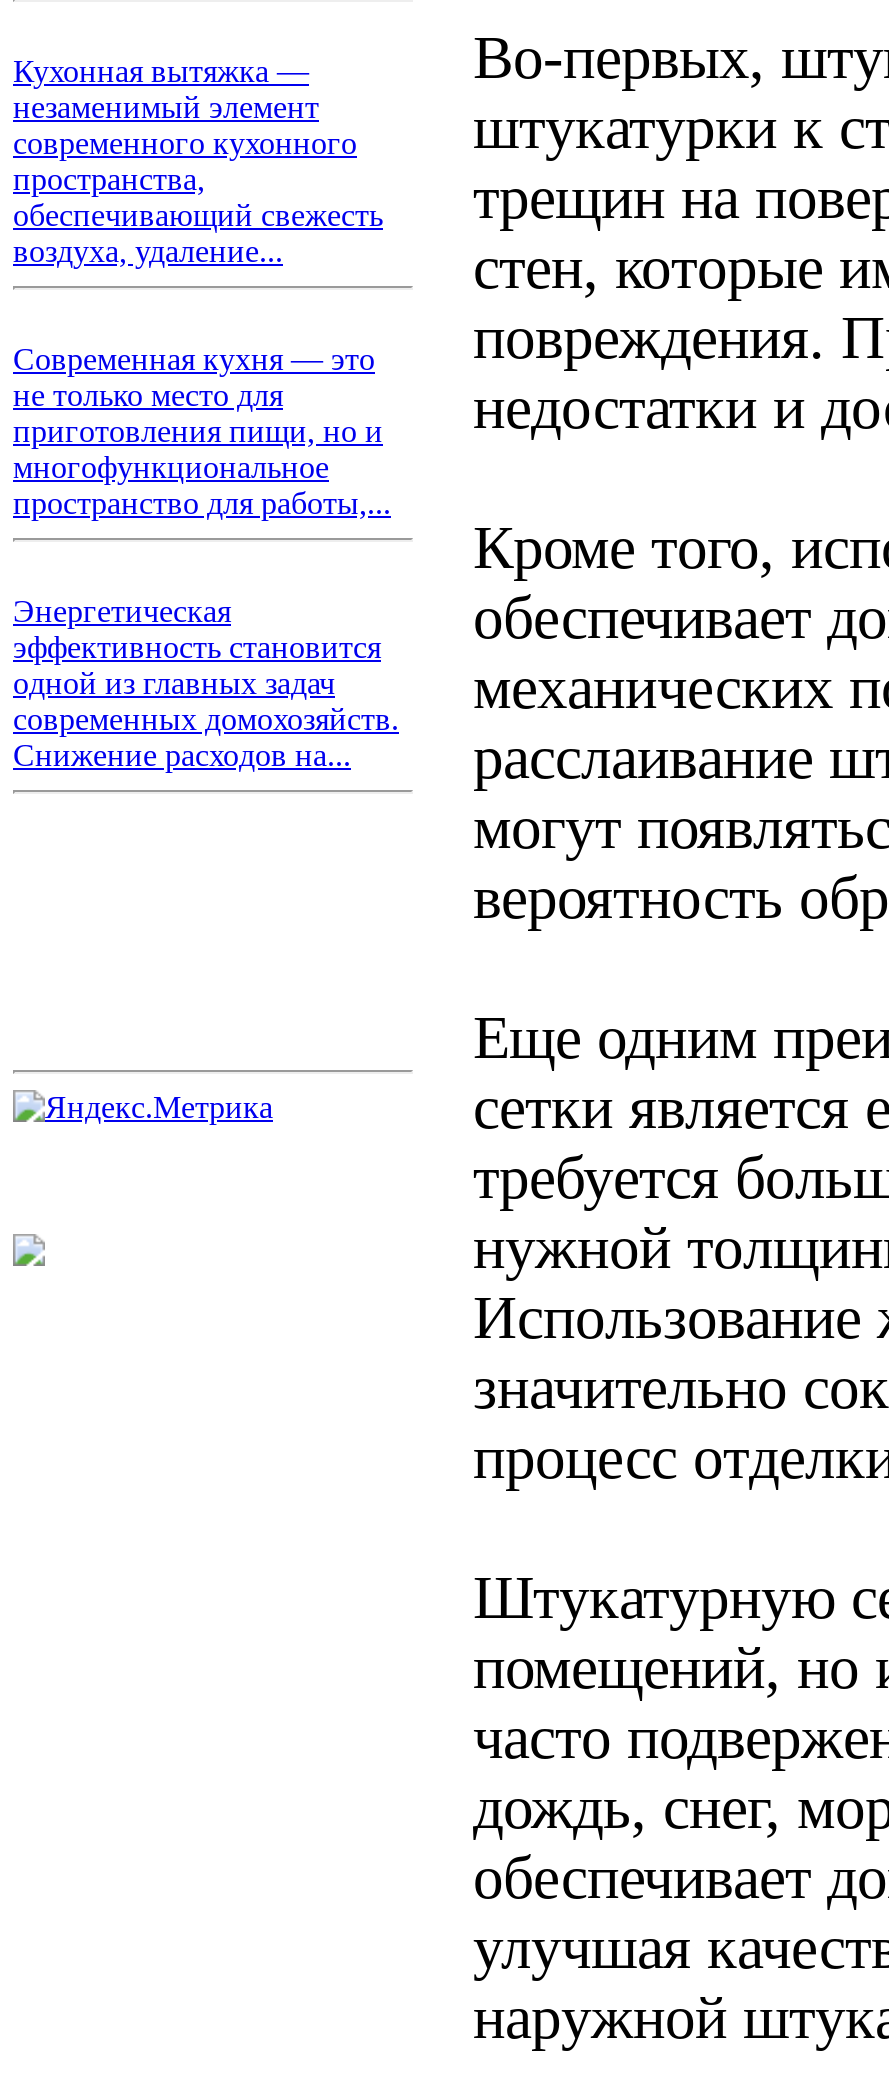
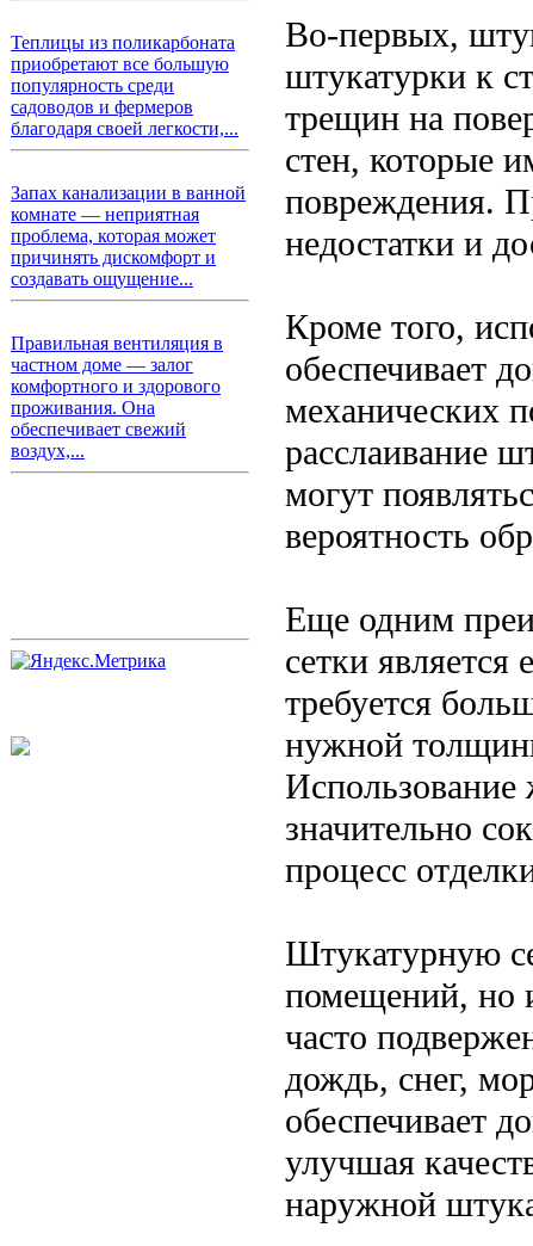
[13,54,383,268] Кухонная вытяжка — | незаменимый элемент | современного кухонного | пространства, | обеспечивающий свежесть | воздуха, удаление... -> [11,32,238,138] Теплицы из поликарбоната | приобретают все большую | популярность среди | садоводов и фермеров | благодаря своей легкости,...
[13,342,391,520] Современная кухня — это | не только место для | приготовления пищи, но и | многофункциональное | пространство для работы,... -> [11,183,246,289] Запах канализации в ванной | комнате — неприятная | проблема, которая может | причинять дискомфорт и | создавать ощущение...
[13,594,399,772] Энергетическая | эффективность становится | одной из главных задач | современных домохозяйств. | Снижение расходов на... -> [11,333,223,461] Правильная вентиляция в | частном доме — залог | комфортного и здорового | проживания. Она | обеспечивает свежий | воздух,...

